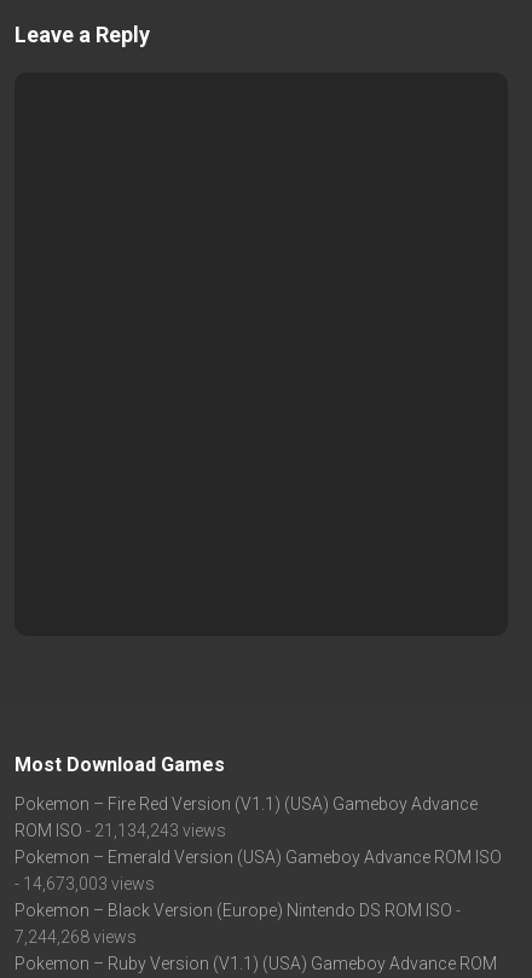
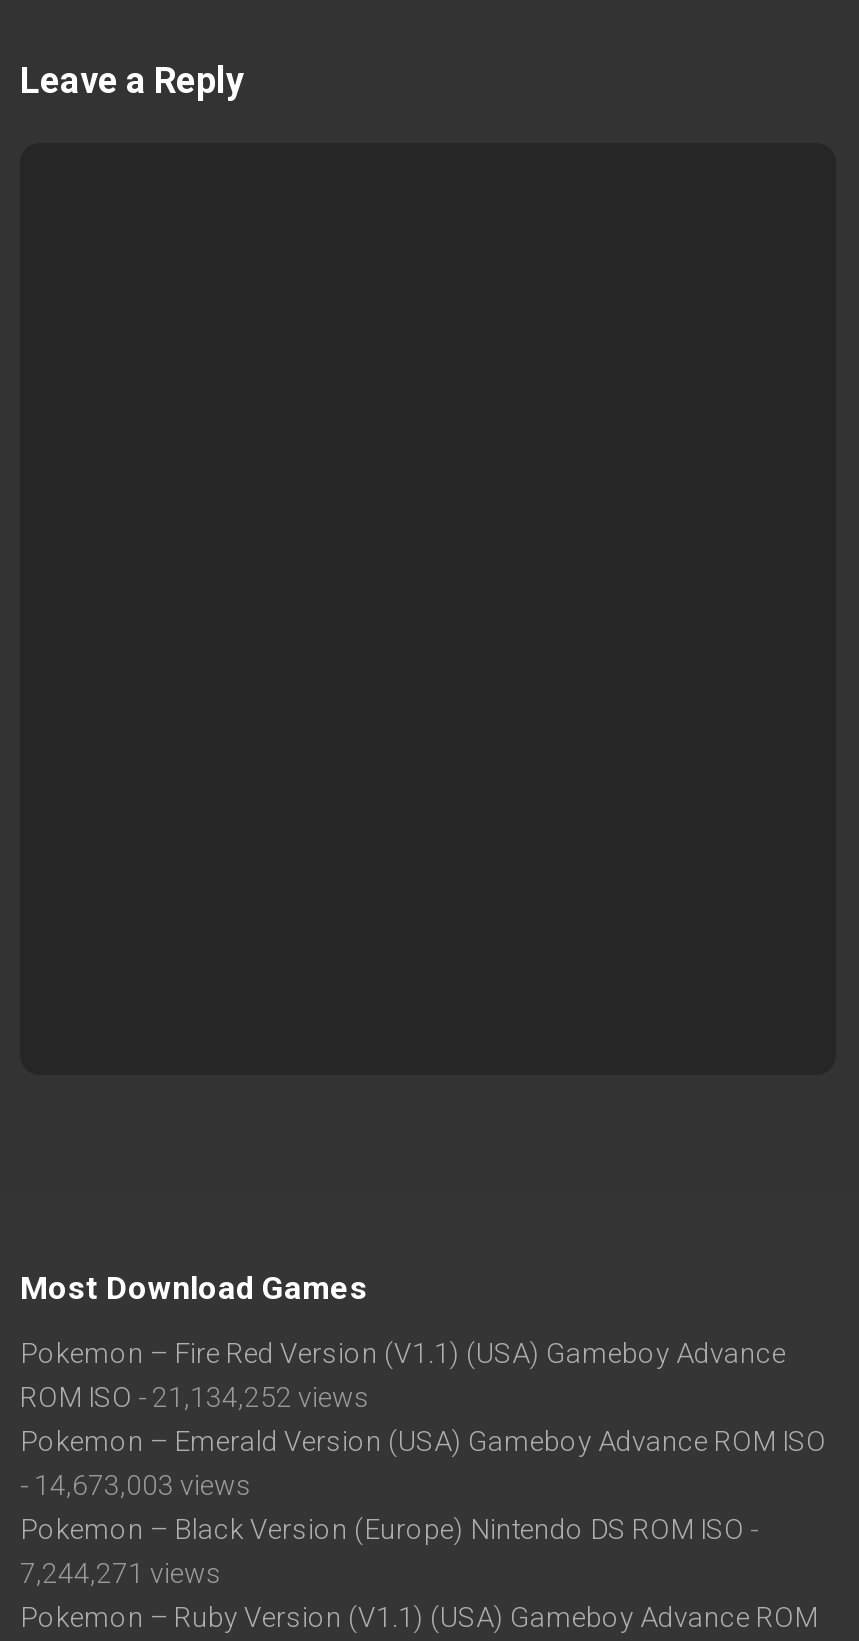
[15,821,226,840] ROM ISO - 21,134,243 views -> [20,1381,370,1413] ROM ISO - 21,134,252 views
[15,927,137,947] 7,244,268 views -> [20,1557,222,1589] 7,244,271 views

